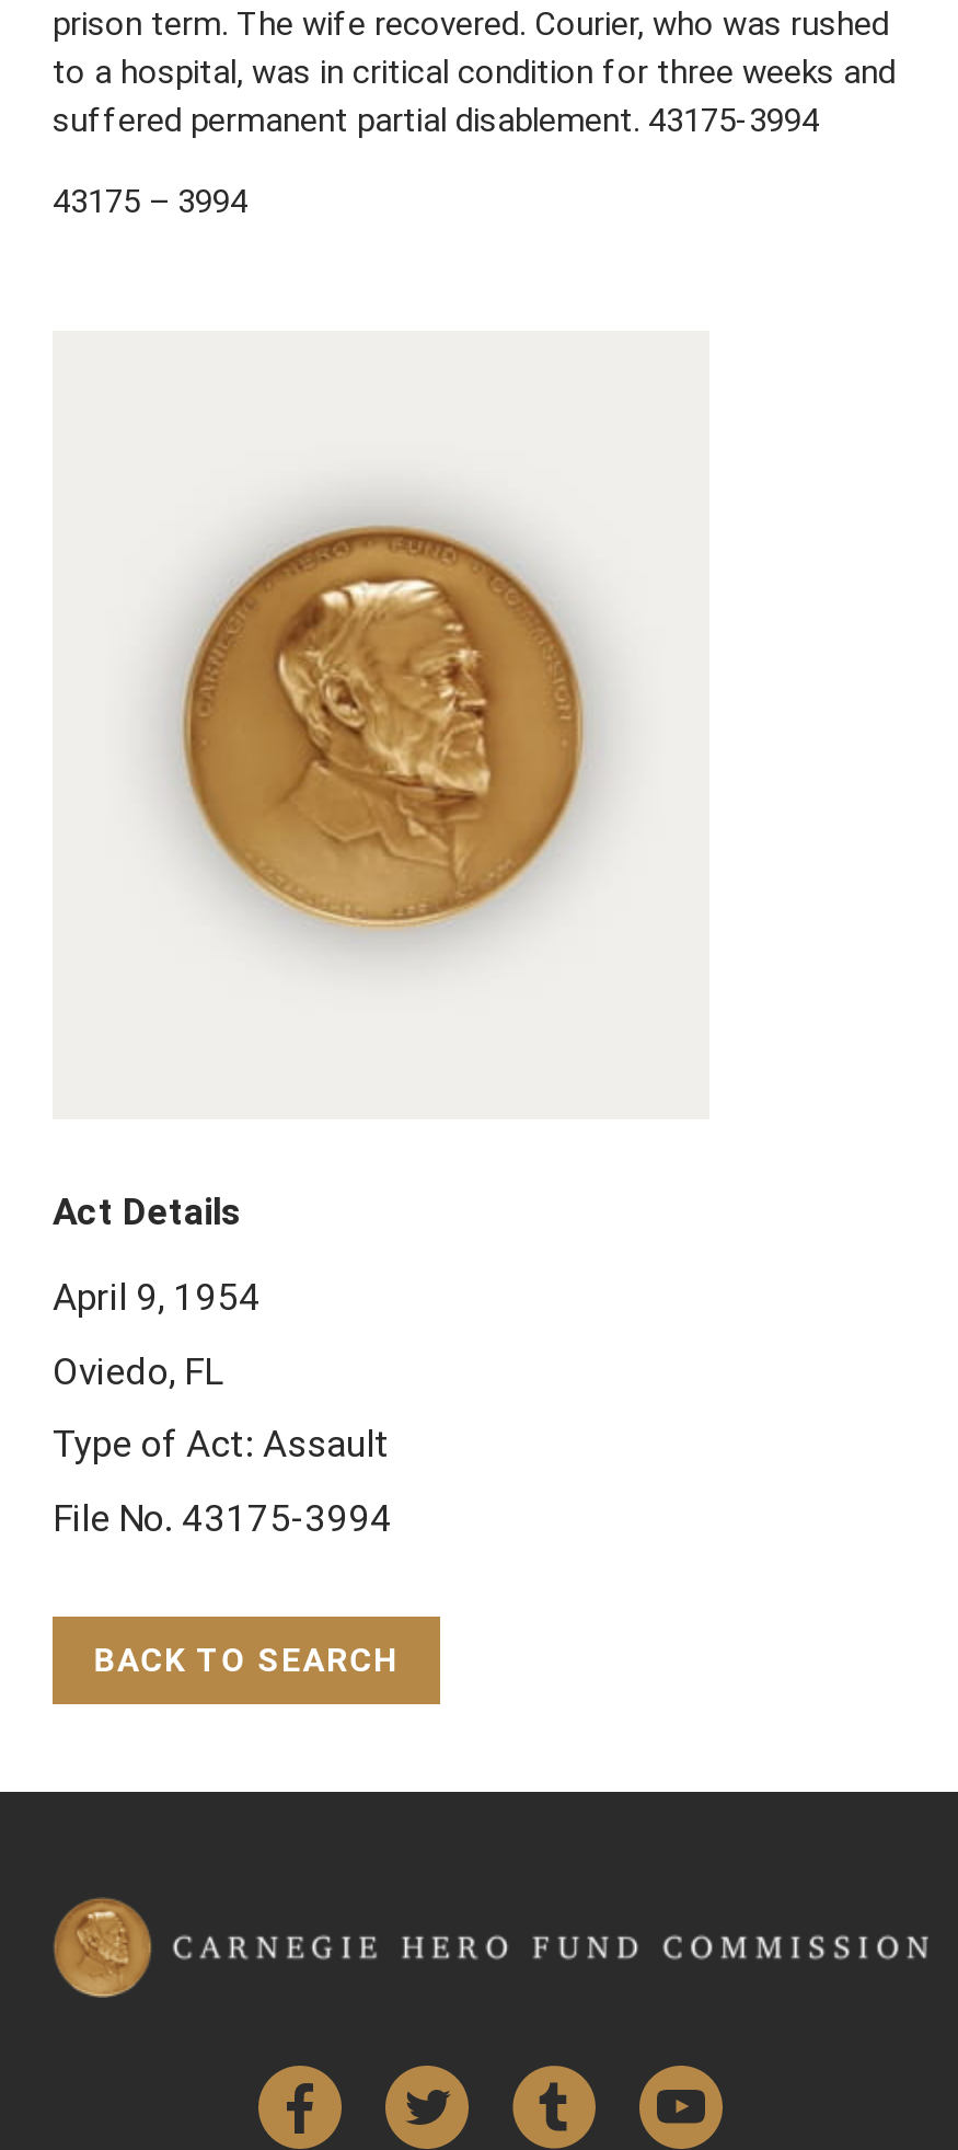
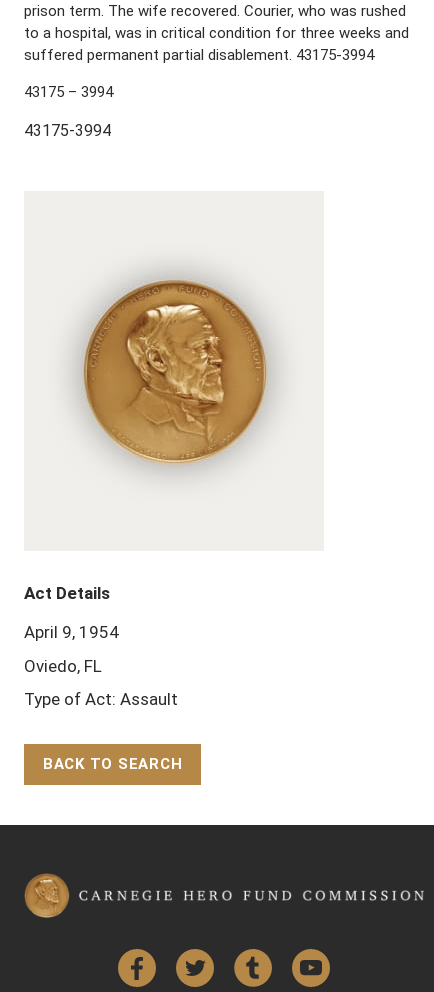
none -> [24,121,111,140] 43175-3994
moved [153,502,611,946] -> [70,269,279,472]: [image]
moved [53,1190,390,1466] -> [24,583,178,709]: Act Details | April 9, 1954 | Oviedo, FL | Type of Act: Assault
[53,1495,392,1539] File No. 43175-3994 -> none

